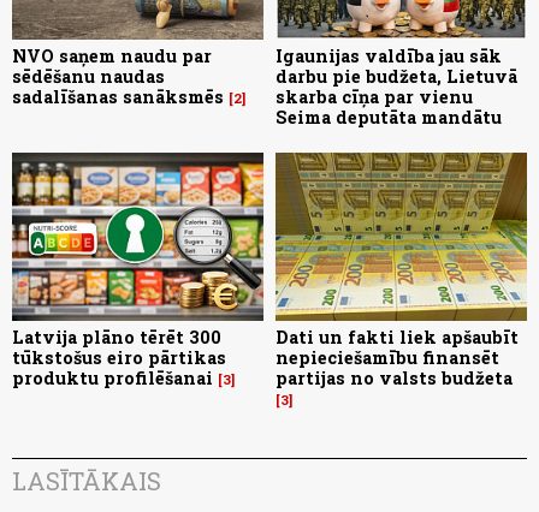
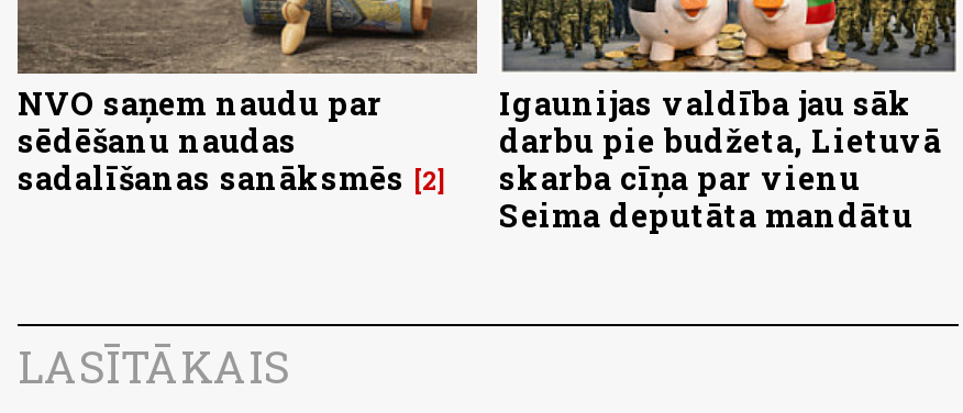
[11,151,265,389] [image] | Latvija plāno tērēt 300 | tūkstošus eiro pārtikas | produktu profilēšanai 3 -> none
[276,151,528,408] [image] | Dati un fakti liek apšaubīt | nepieciešamību finansēt | partijas no valsts budžeta | 3 -> none

